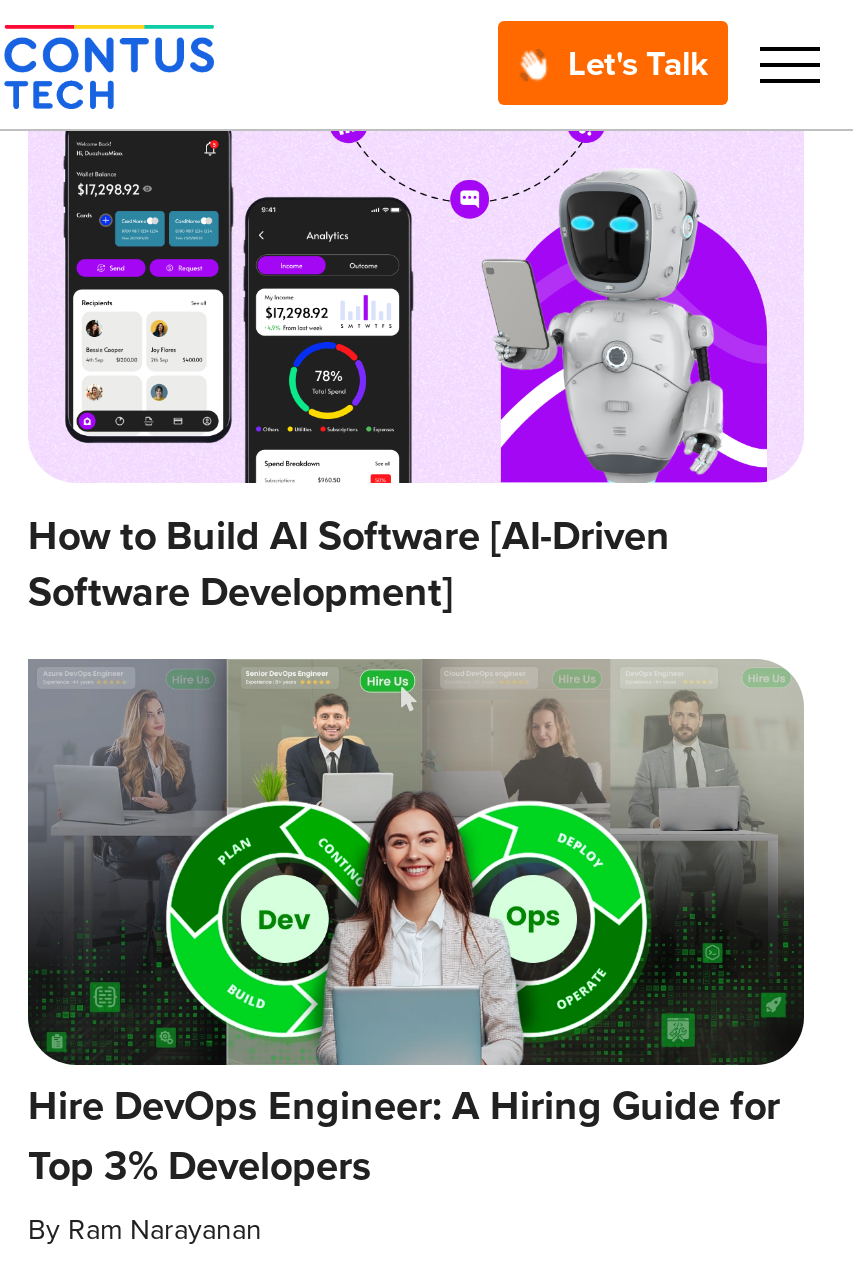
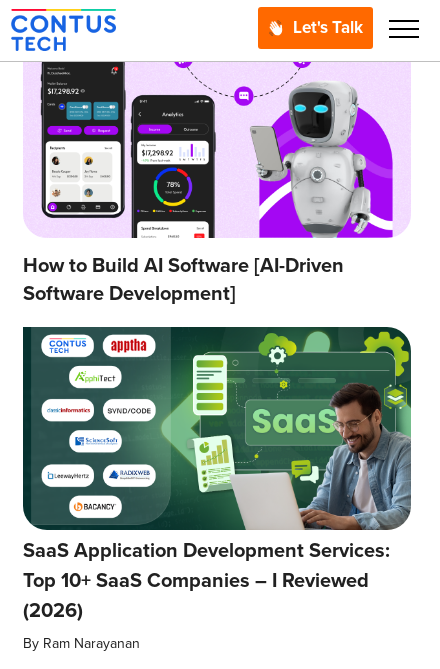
[28,659,806,1193] [image] | Hire DevOps Engineer: A Hiring Guide for | Top 3% Developers -> [23,327,412,625] [image] | SaaS Application Development Services: | Top 10+ SaaS Companies – I Reviewed | (2026)

